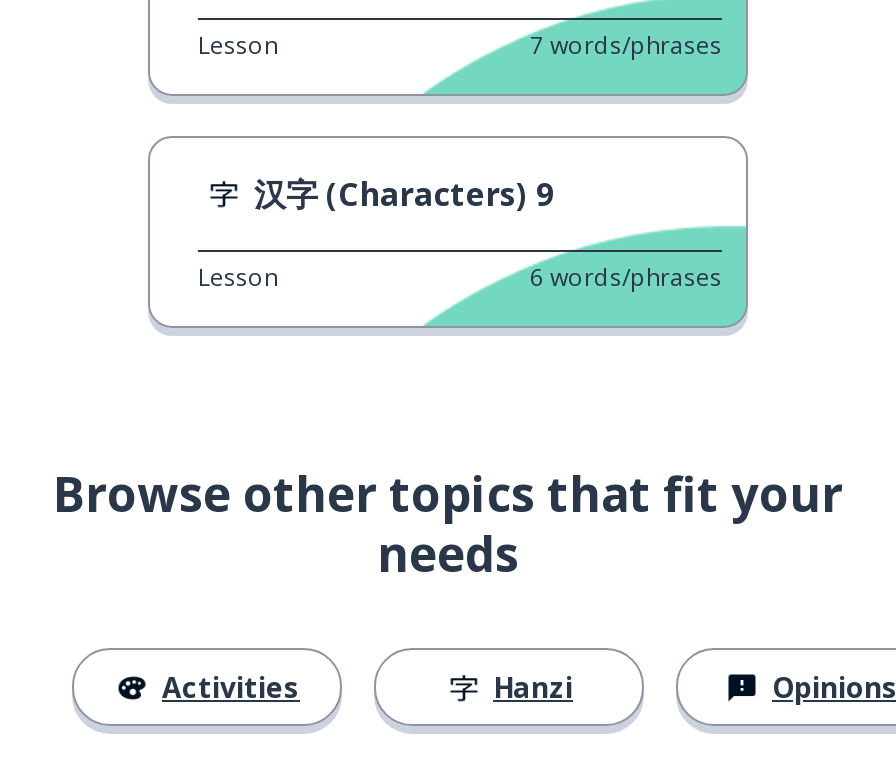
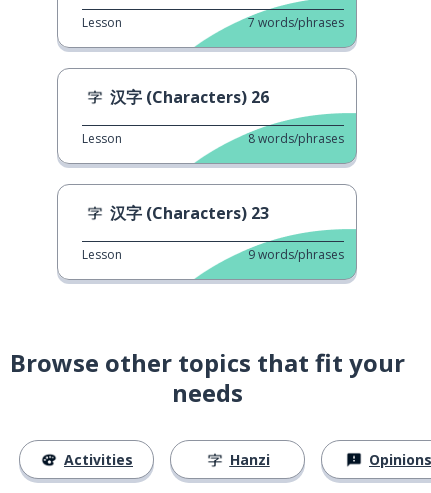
[254,172,554,216] 汉字 (Characters) 9 -> [110,86,269,108] 汉字 (Characters) 26
[530,260,722,294] 6 words/phrases -> [82,130,344,263] 8 words/phrases | 汉字 (Characters) 23 | Lesson | 9 words/phrases

